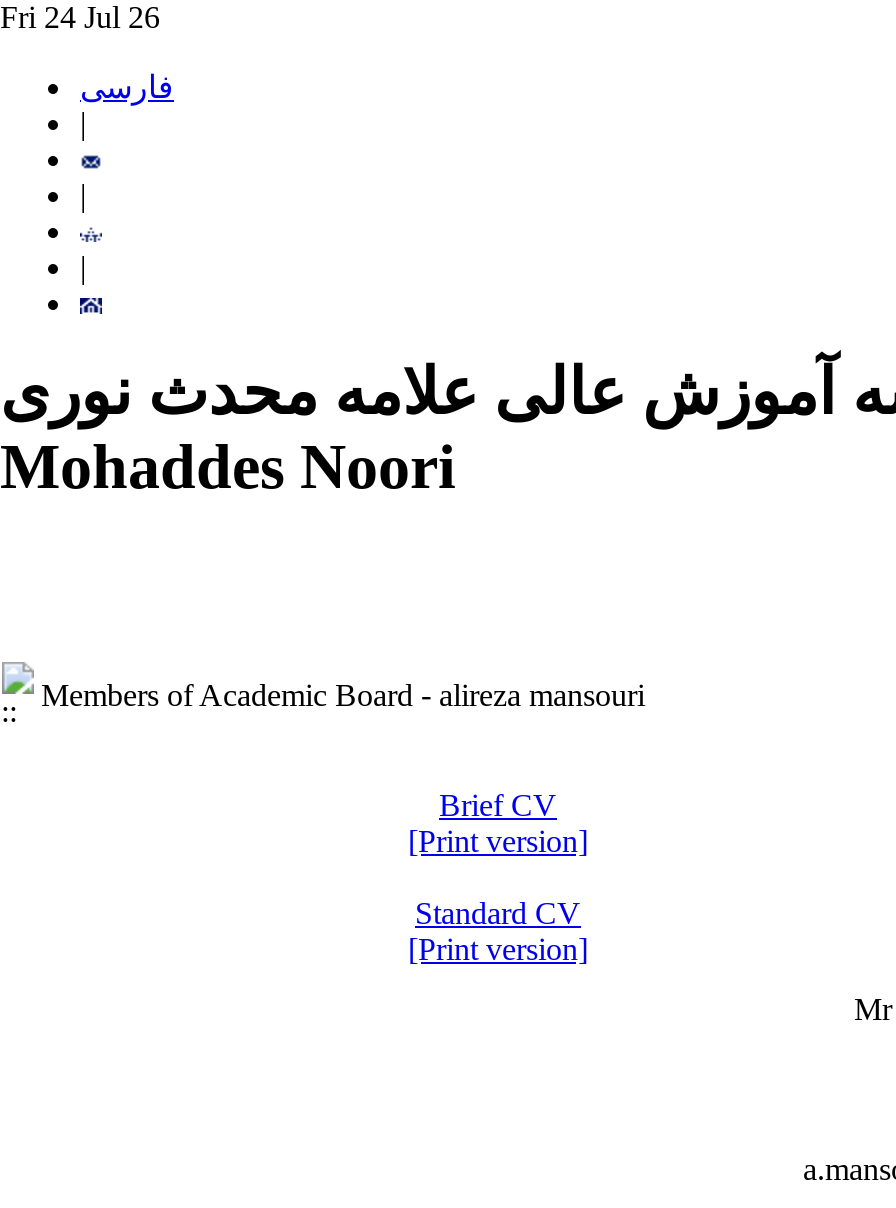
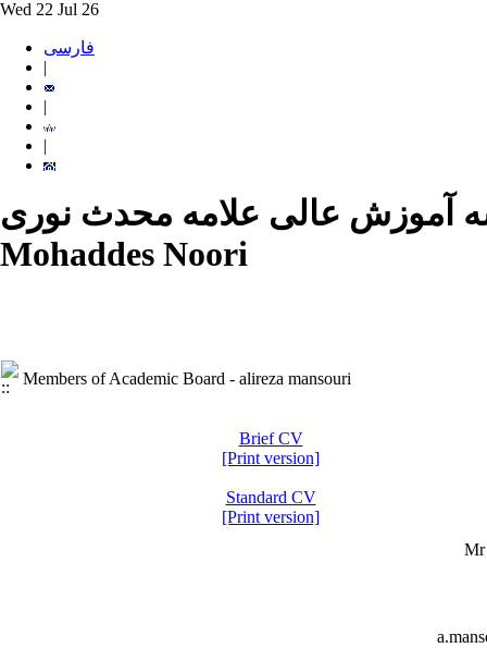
[0,0,160,34] Fri 24 Jul 26 -> [0,0,99,19] Wed 22 Jul 26

